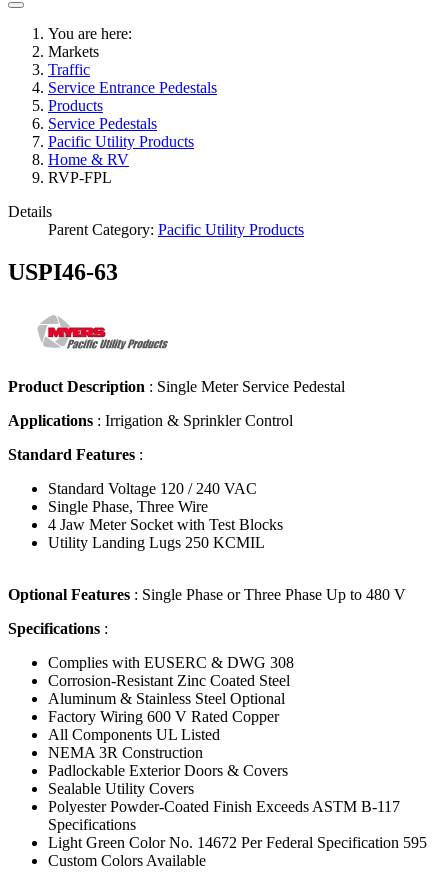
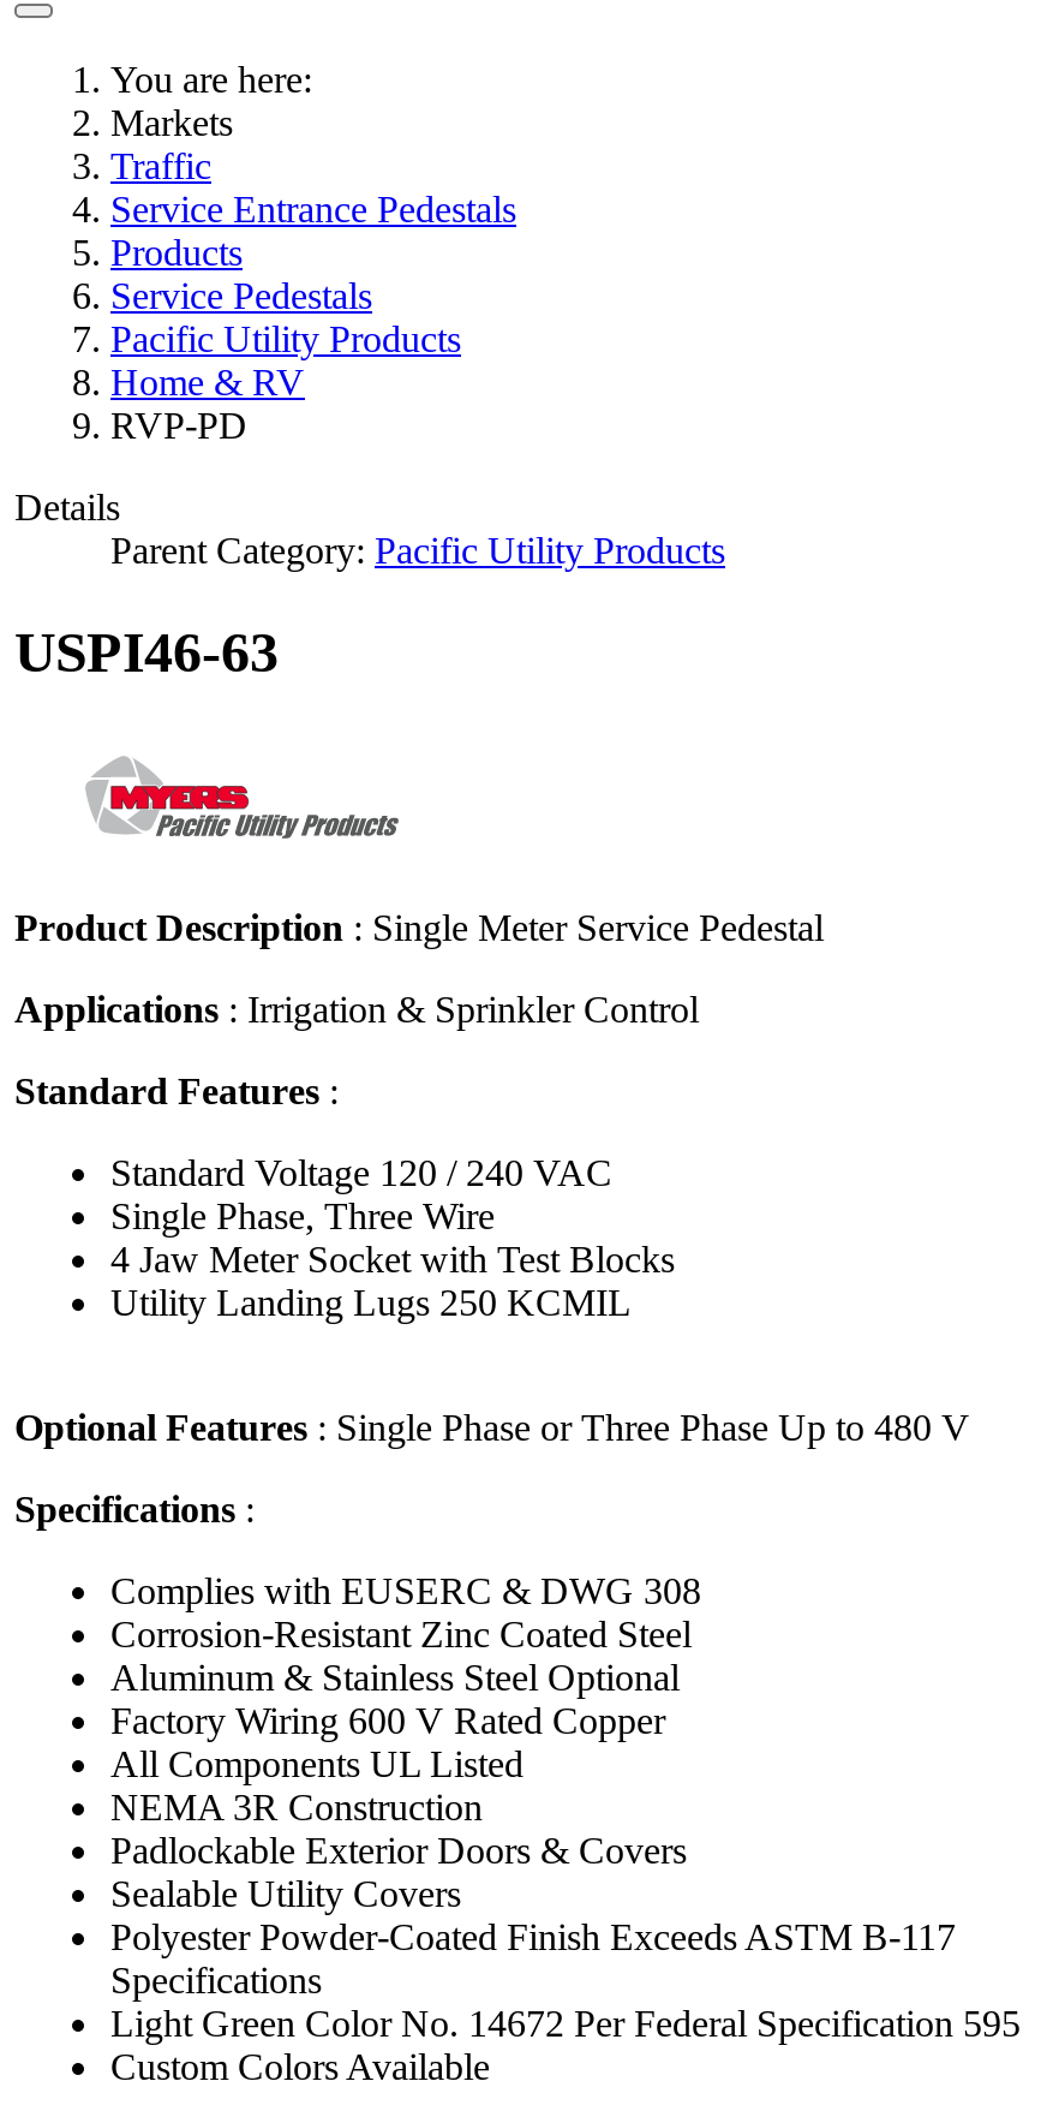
[48,169,112,186] RVP-FPL -> [110,405,247,446] RVP-PD

